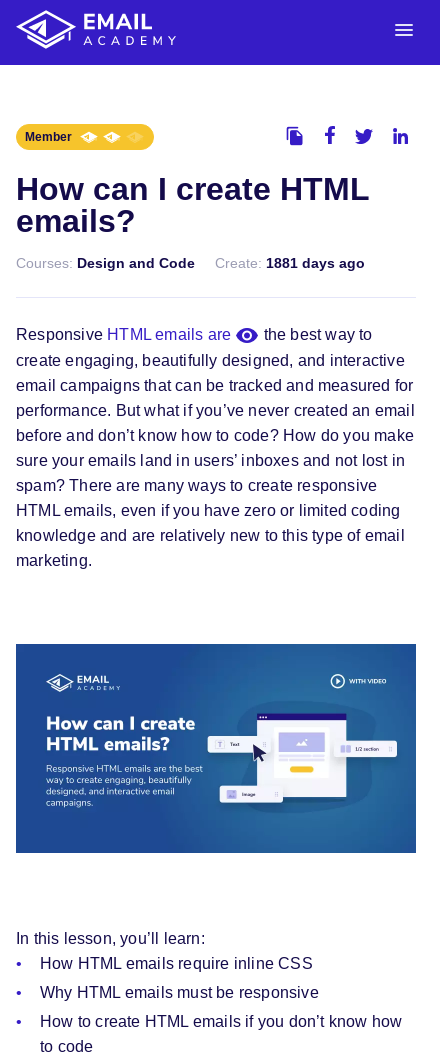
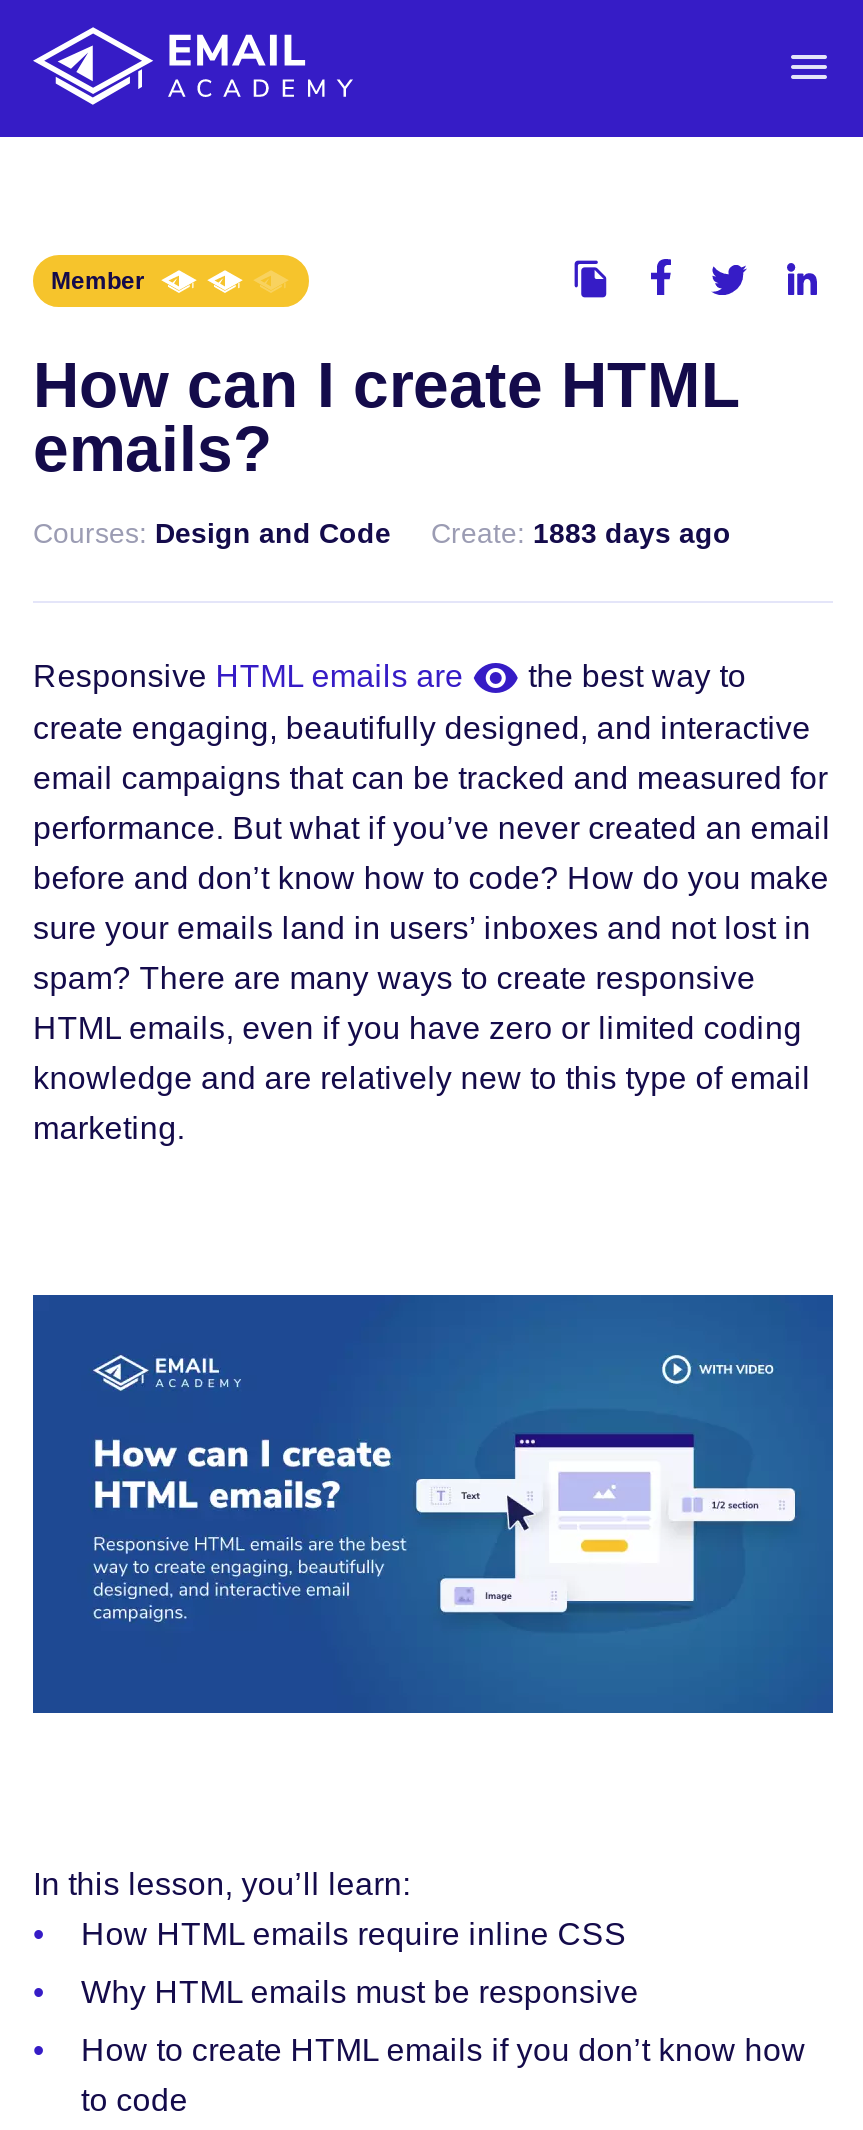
[215,255,365,271] Create: 1881 days ago -> [431,517,731,549] Create: 1883 days ago

